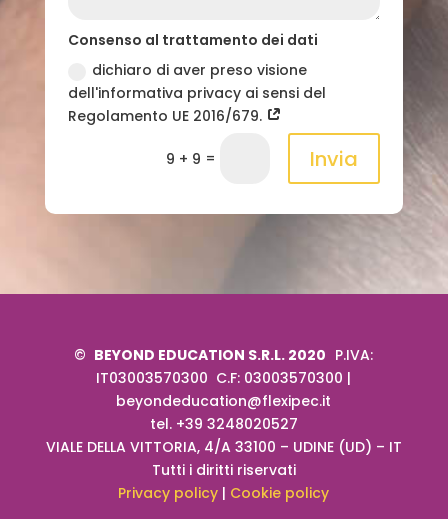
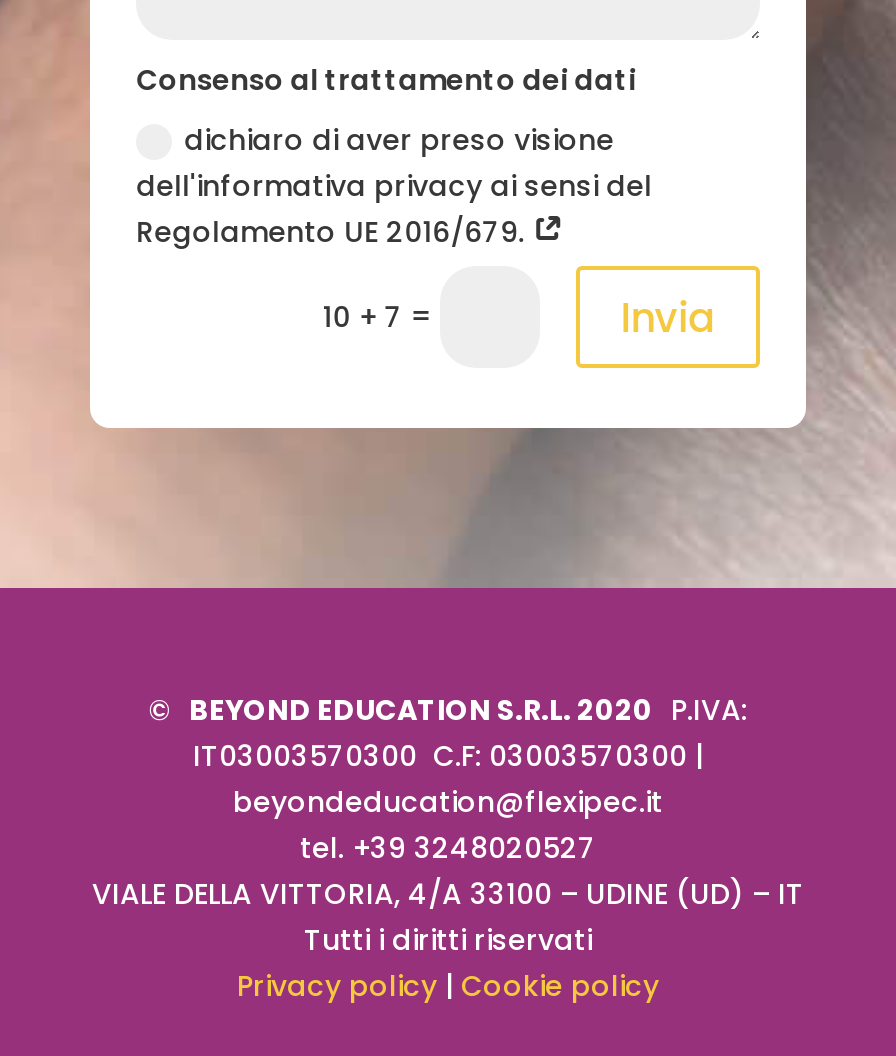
[166,148,220,169] 9 + 9 = -> [322,296,440,338] 10 + 7 =

